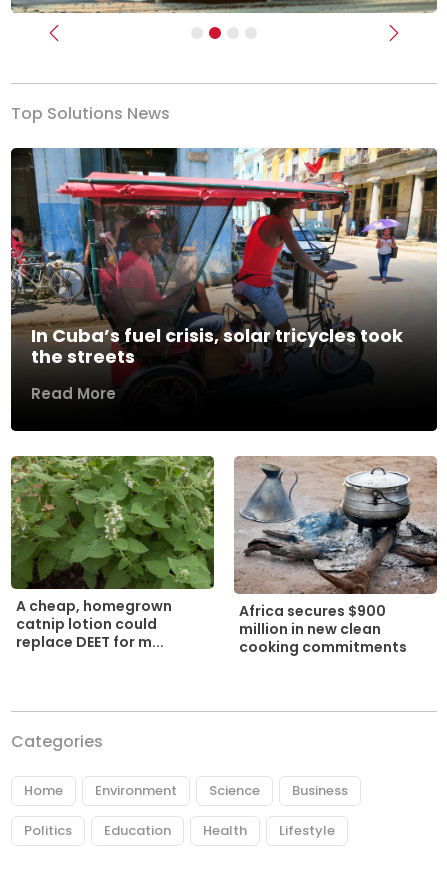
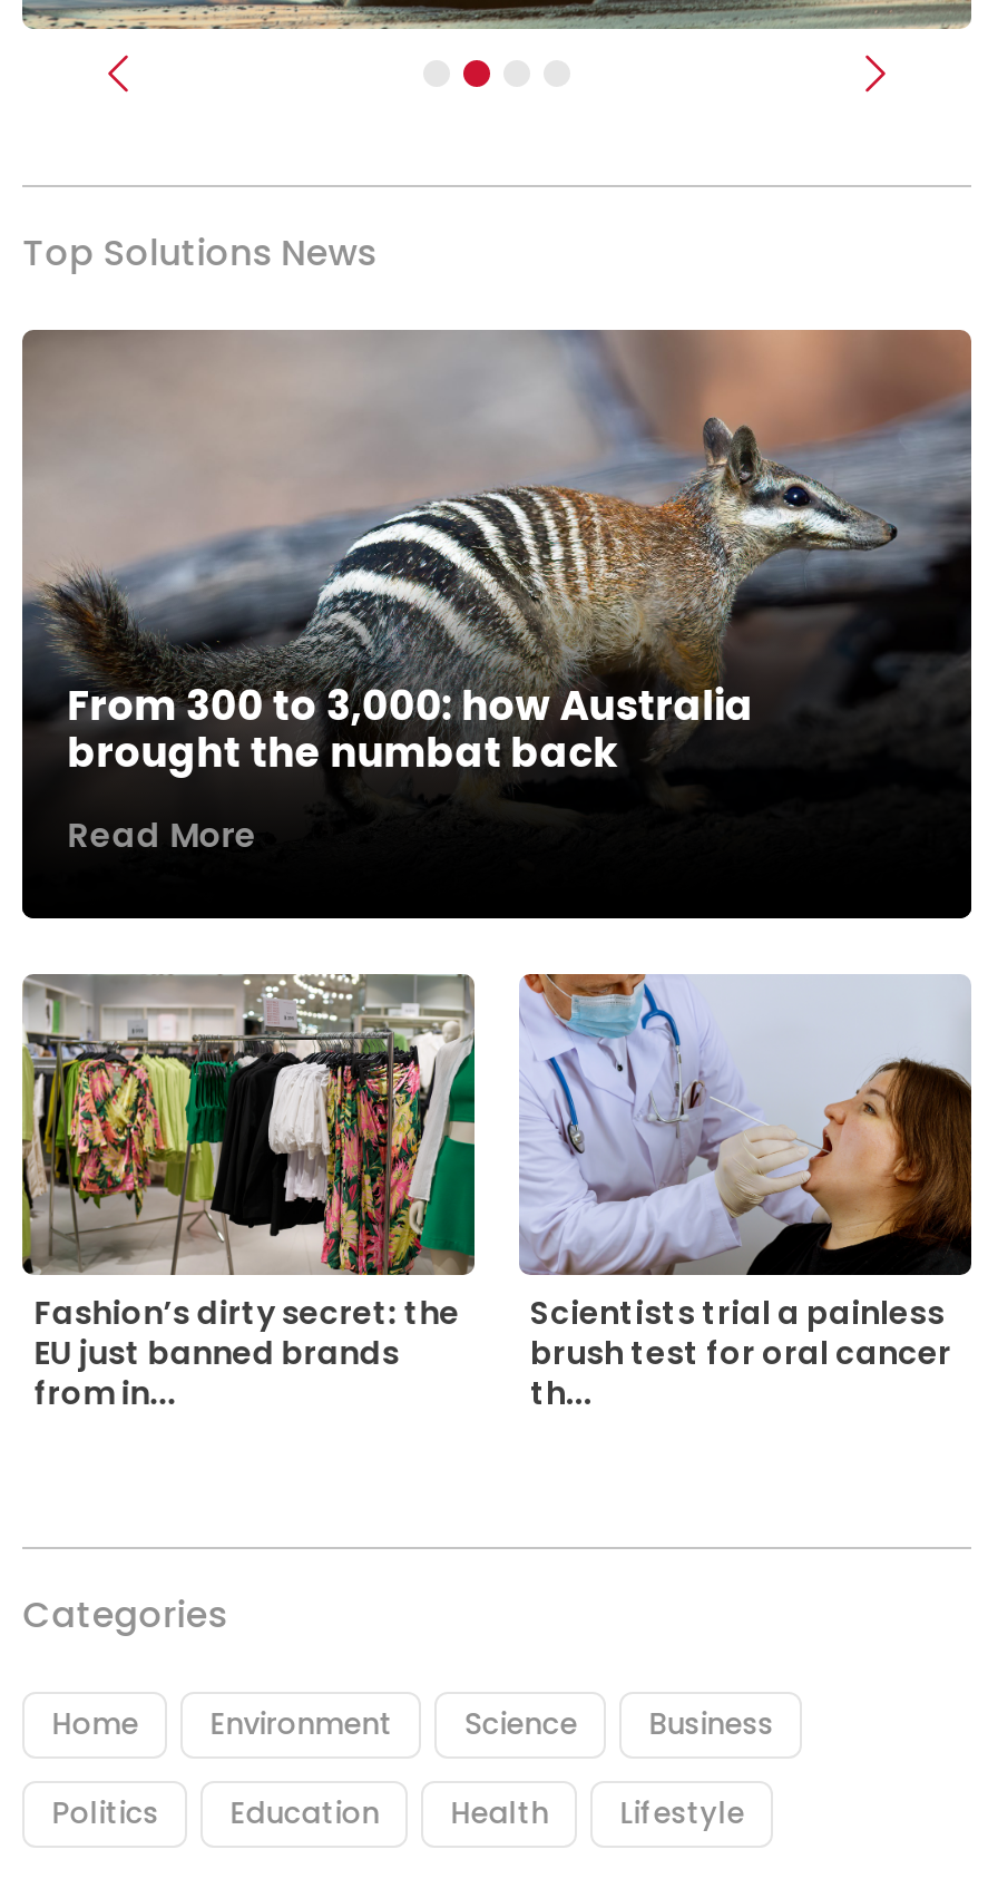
[10,147,437,369] [image] | In Cuba’s fuel crisis, solar tricycles took | the streets -> [22,328,974,779] [image] | From 300 to 3,000: how Australia | brought the numbat back
[11,456,215,652] [image] | A cheap, homegrown | catnip lotion could | replace DEET for m... -> [22,974,477,1415] [image] | Fashion’s dirty secret: the | EU just banned brands | from in...
[234,456,438,657] [image] | Africa secures $900 | million in new clean | cooking commitments -> [519,976,974,1415] [image] | Scientists trial a painless | brush test for oral cancer | th...

